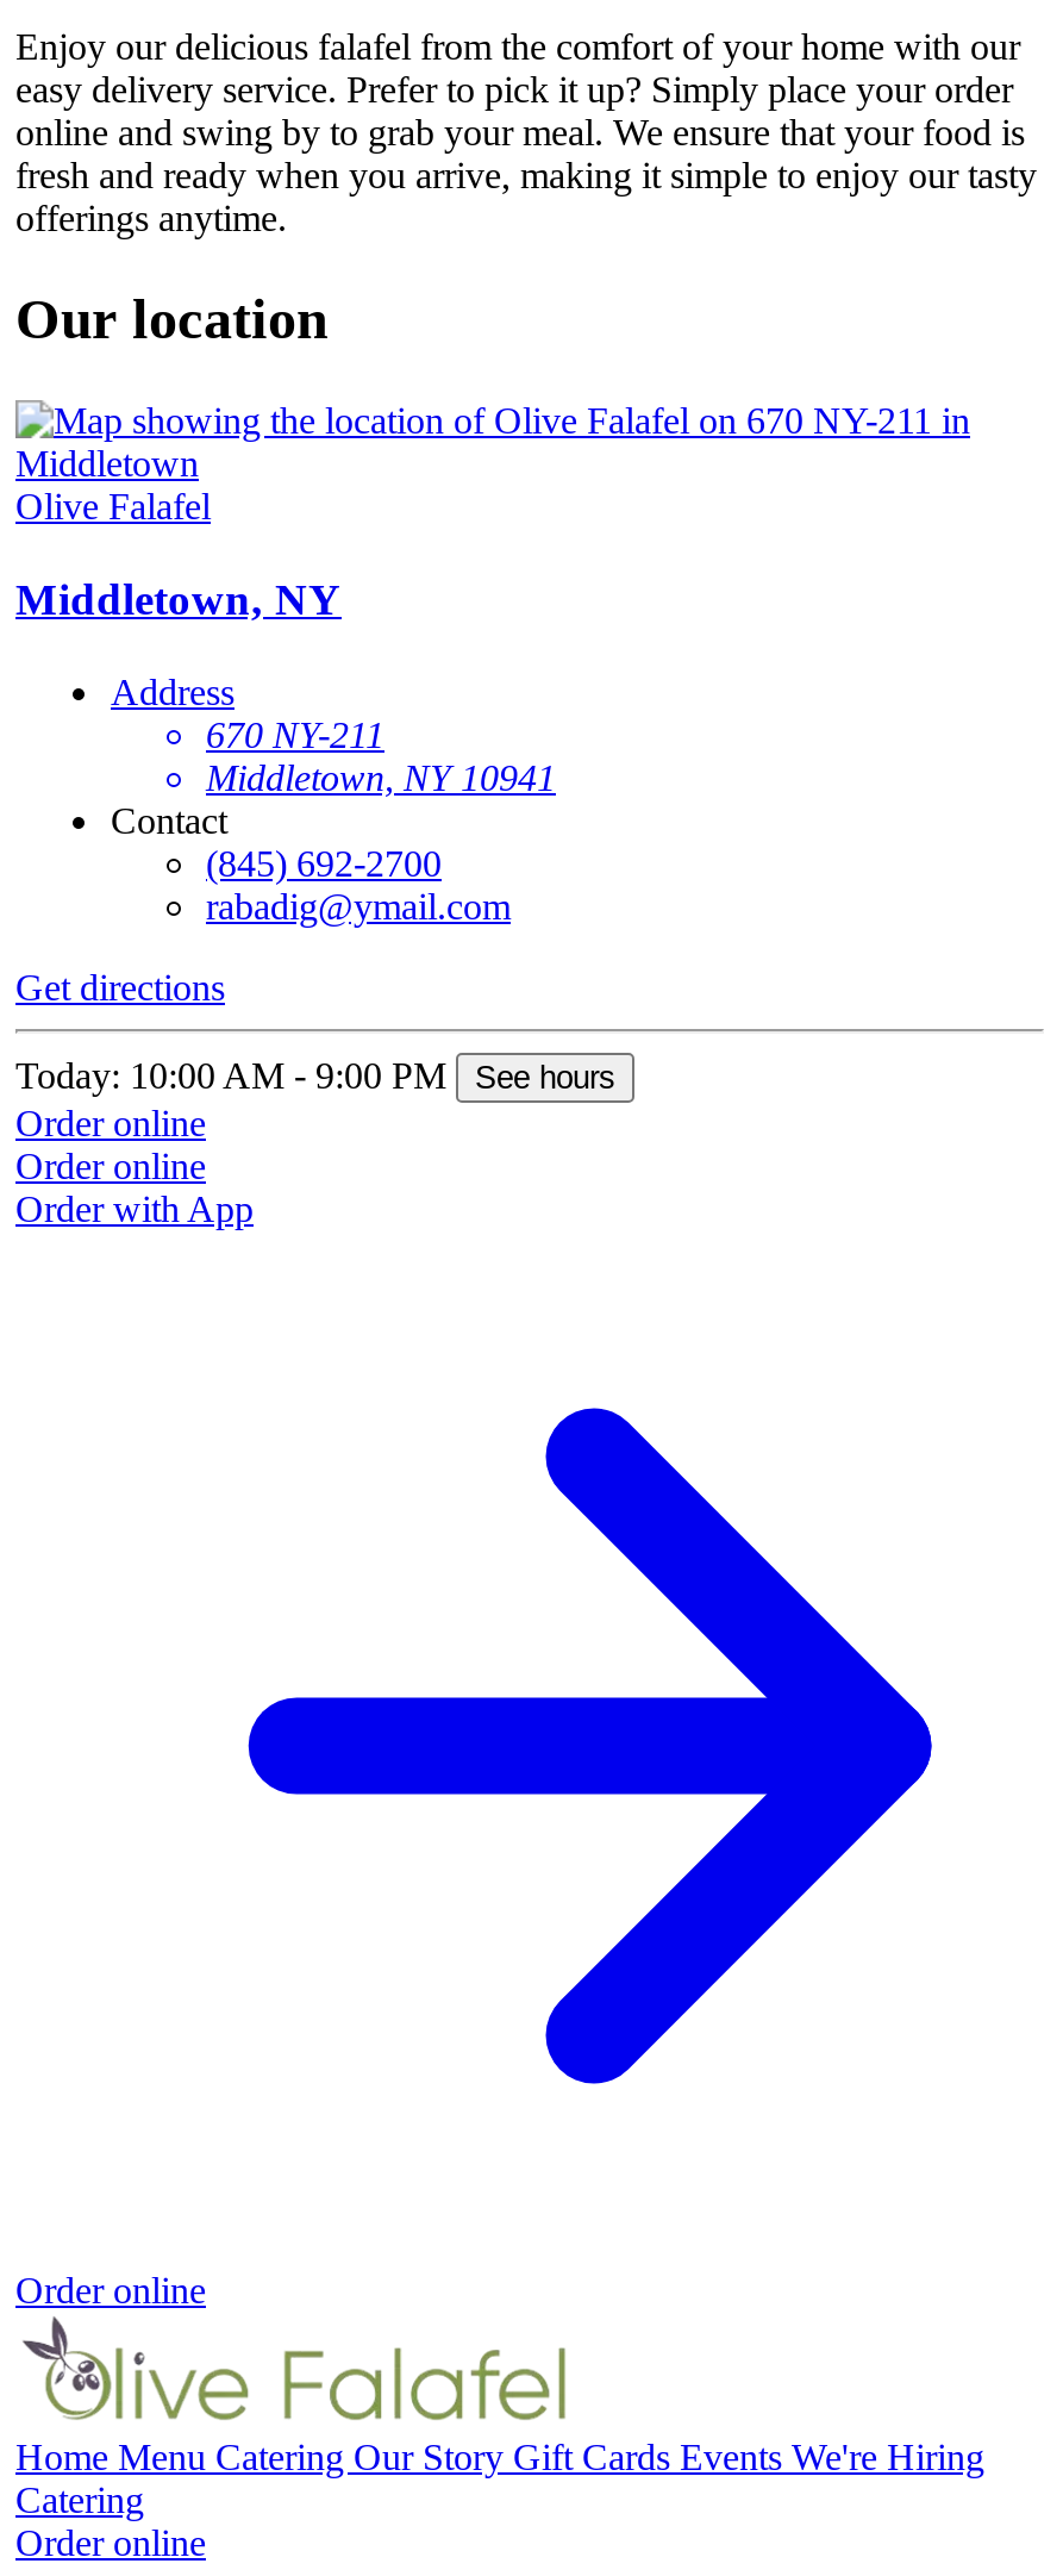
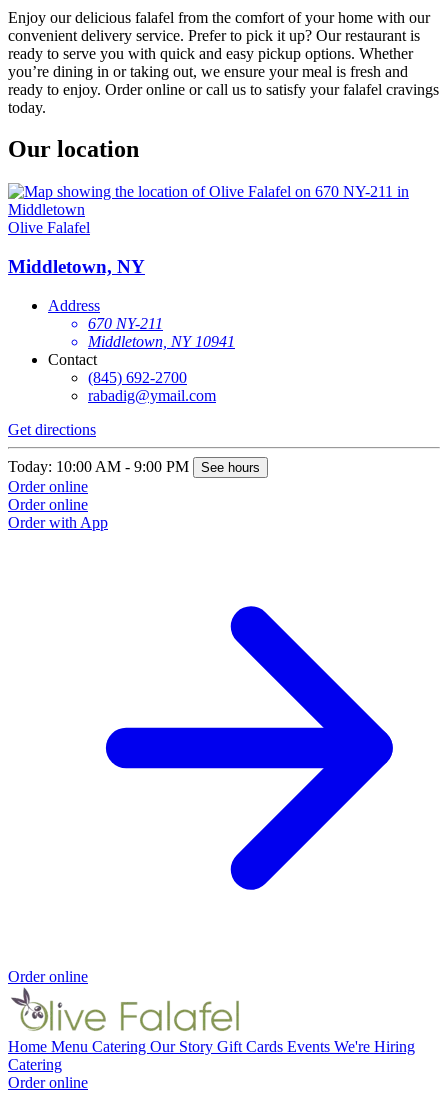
[15,70,1037,239] easy delivery service. Prefer to pick it up? Simply place your order | online and swing by to grab your meal. We ensure that your food is | fresh and ready when you arrive, making it simple to enjoy our tasty | offerings anytime. -> [8,26,439,115] convenient delivery service. Prefer to pick it up? Our restaurant is | ready to serve you with quick and easy pickup options. Whether | you’re dining in or taking out, we ensure your meal is fresh and | ready to enjoy. Order online or call us to satisfy your falafel cravings | today.

